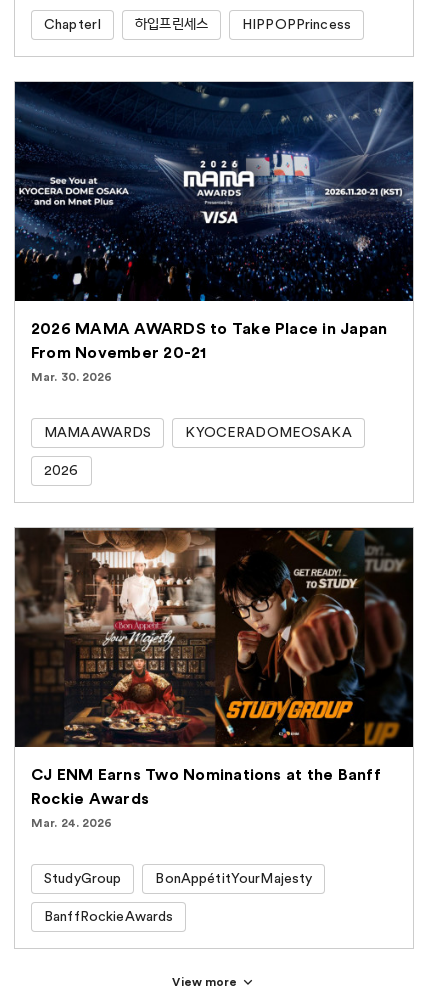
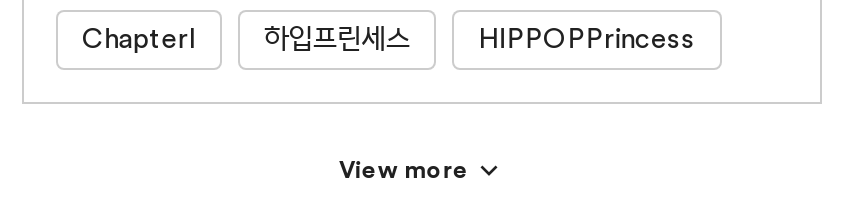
[14,81,414,383] [image] | 2026 MAMA AWARDS to Take Place in Japan | From November 20-21 | Mar. 30. 2026 -> none
[44,426,352,478] MAMAAWARDS | KYOCERADOMEOSAKA | 2026 -> none
[14,527,414,829] [image] | CJ ENM Earns Two Nominations at the Banff | Rockie Awards | Mar. 24. 2026 -> none
[44,872,312,924] StudyGroup | BonAppétitYourMajesty | BanffRockieAwards -> none

